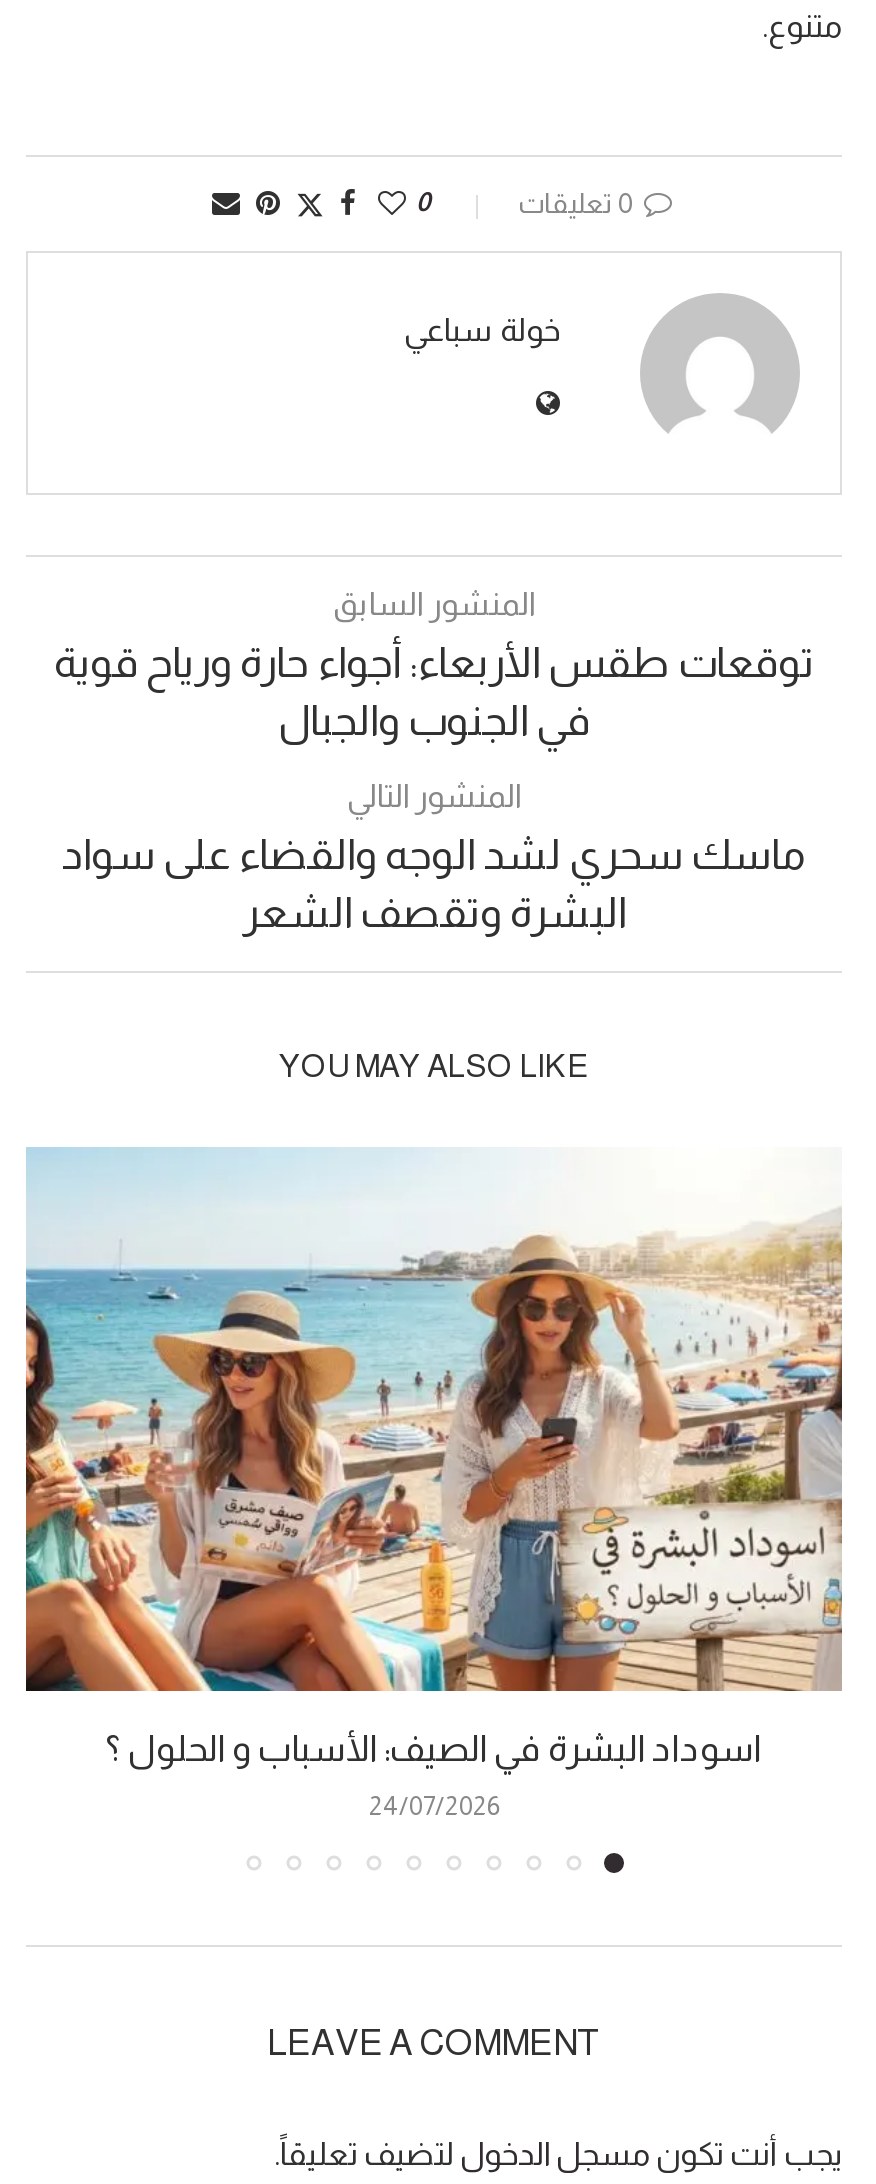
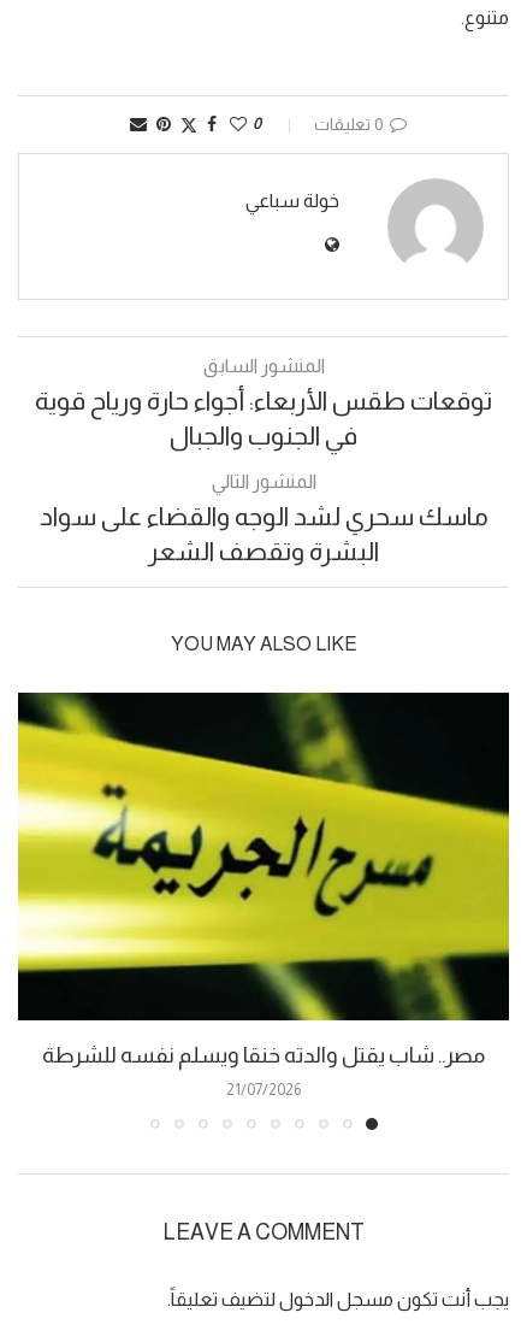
[24,1147,844,1769] [image] | اسوداد البشرة في الصيف: الأسباب و الحلول ؟ -> [17,691,510,1067] [image] | مصر.. شاب يقتل والدته خنقا ويسلم نفسه للشرطة
[369,1791,499,1821] 24/07/2026 -> [226,1080,301,1099] 21/07/2026

